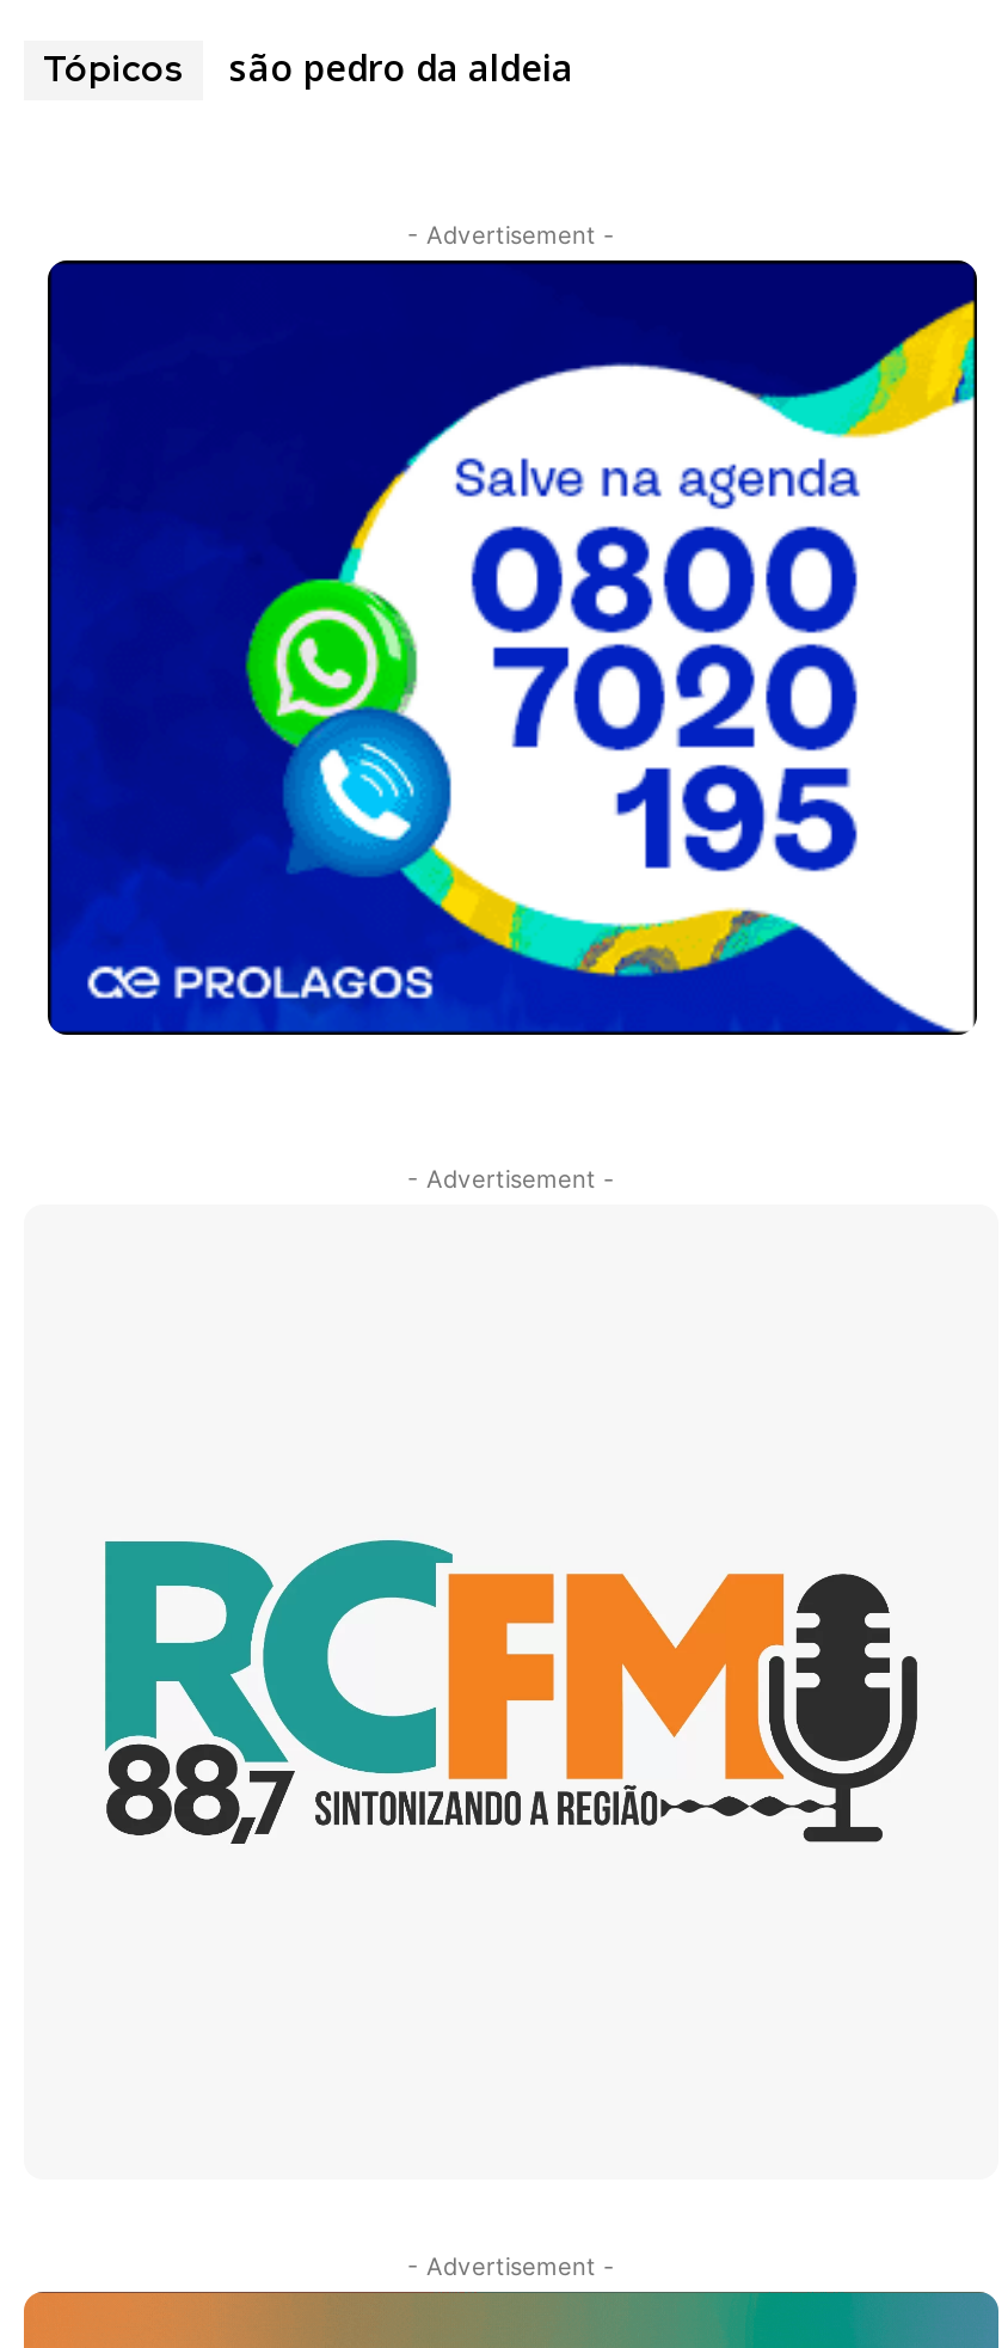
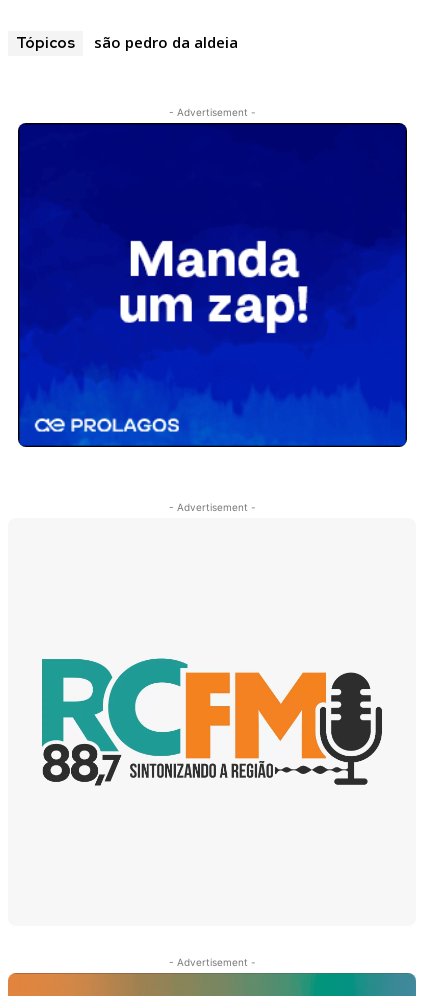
[60,300,977,1038] [image] -> [20,140,407,448] [image]

